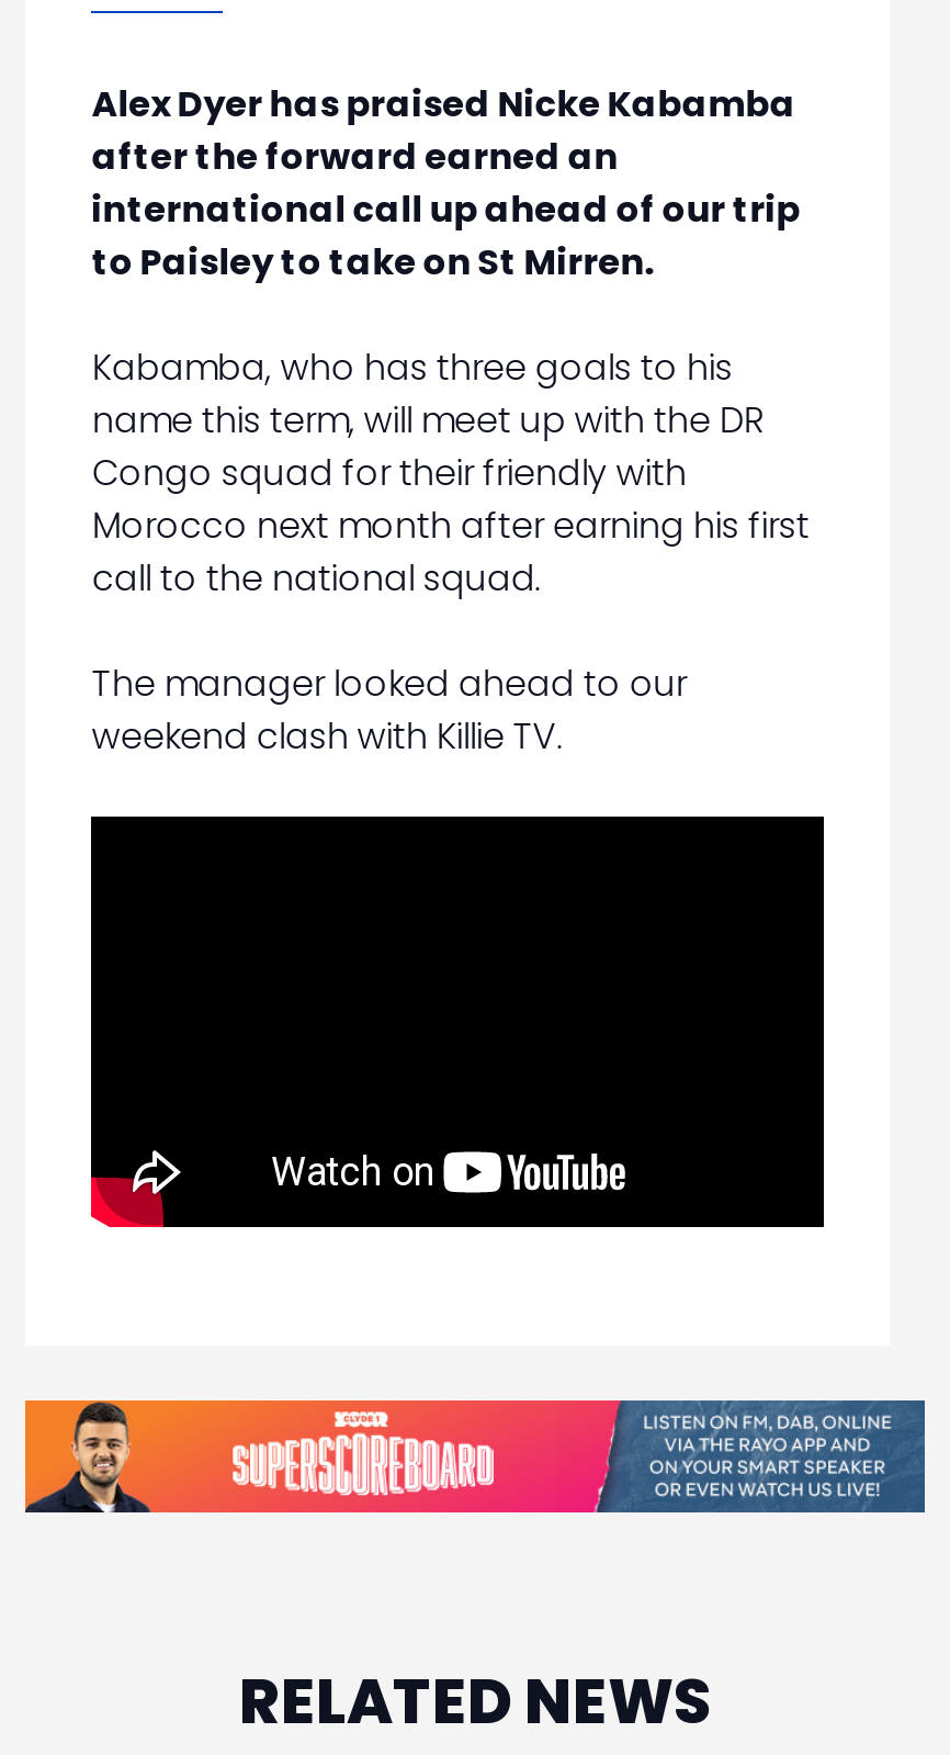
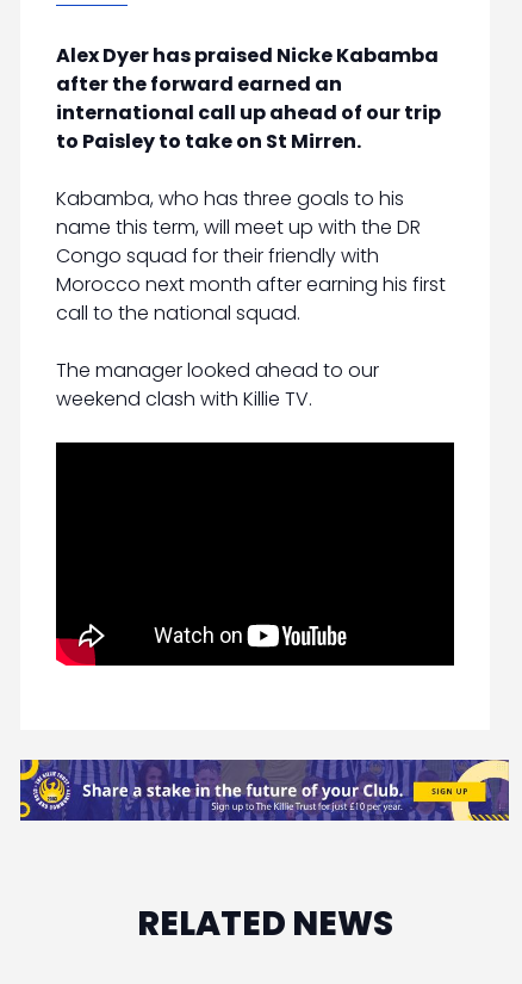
[23,1398,927,1515] [image] -> [19,759,510,822] [image]

